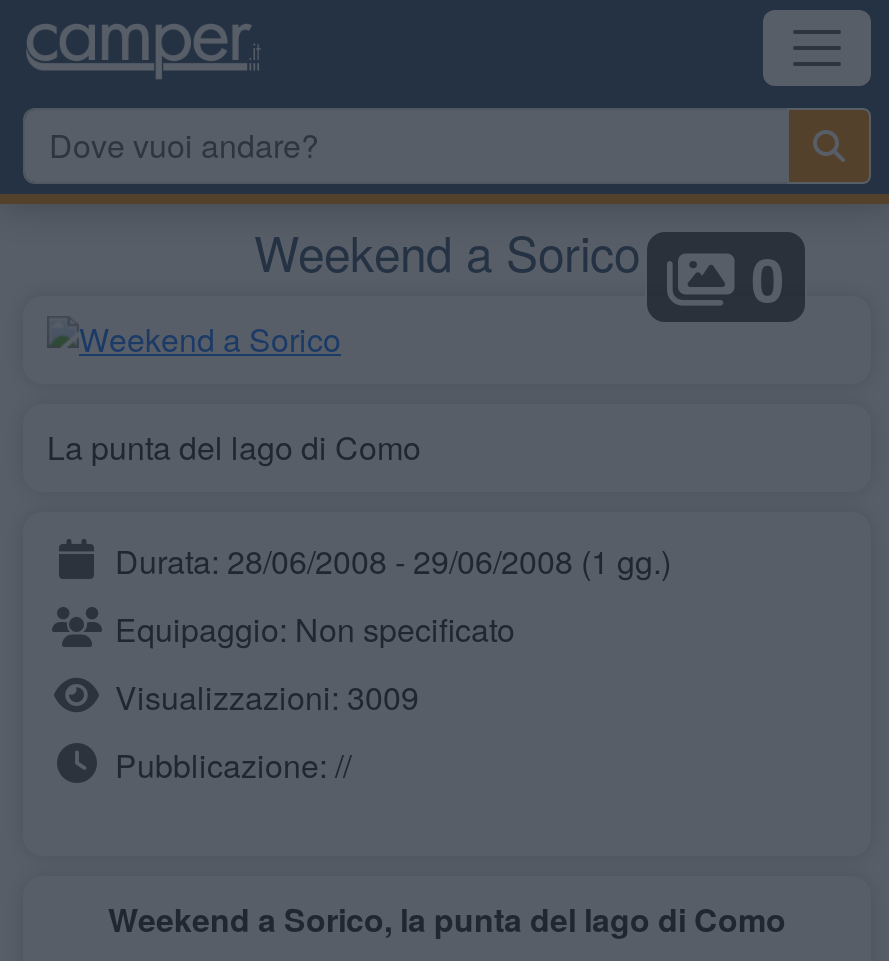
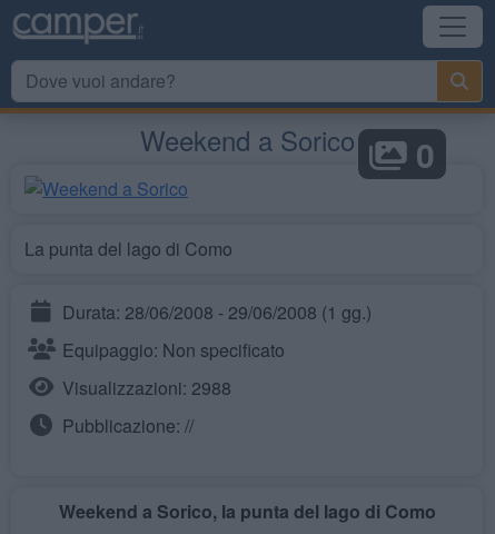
[107,674,419,720] Visualizzazioni: 3009 -> [58,375,231,400] Visualizzazioni: 2988

